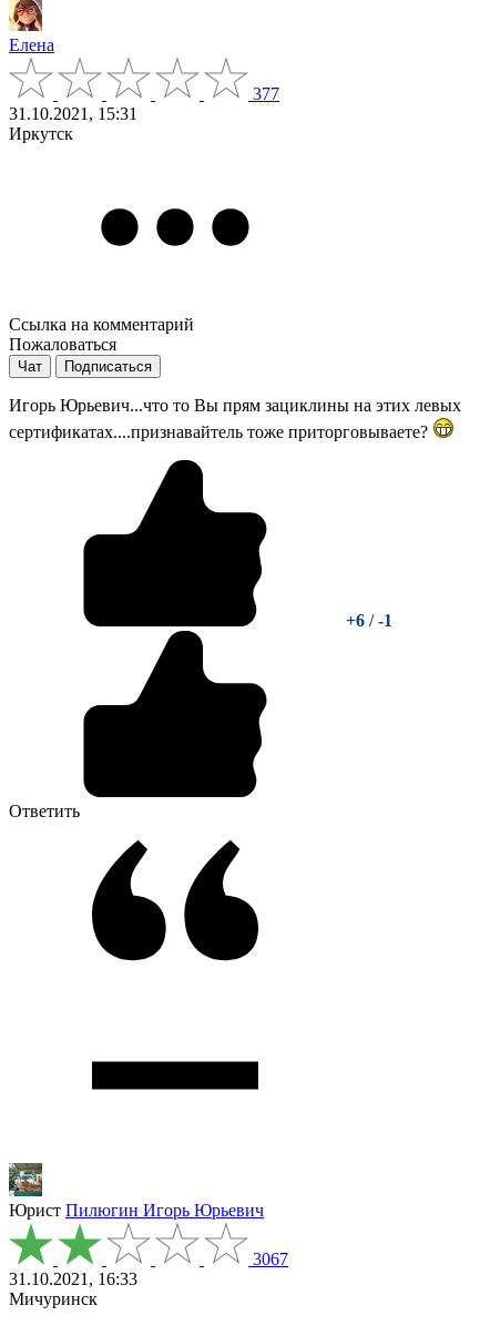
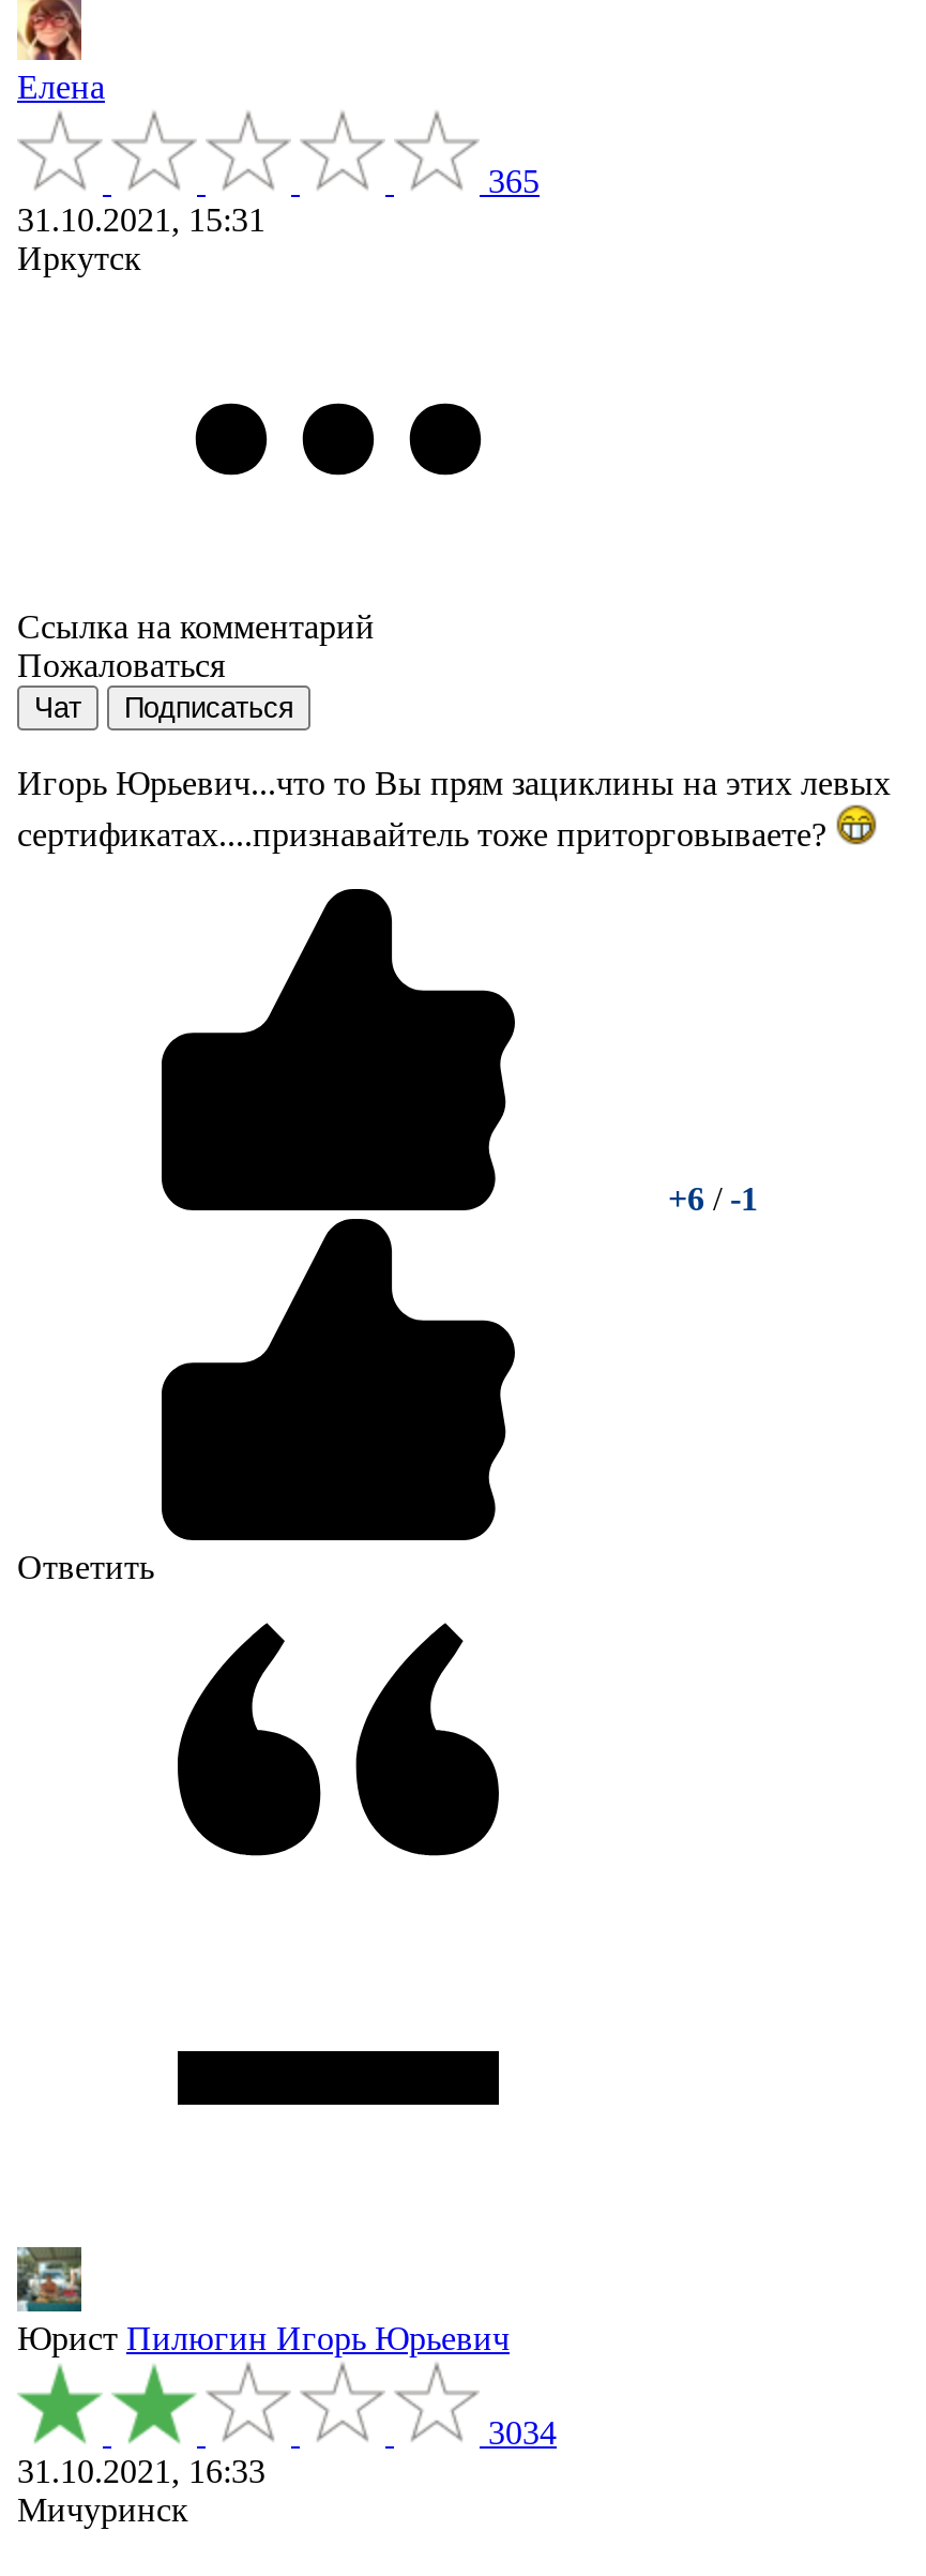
[248,85,279,103] 377 -> [480,163,540,200] 365
[248,1250,288,1269] 3067 -> [480,2415,557,2451] 3034

